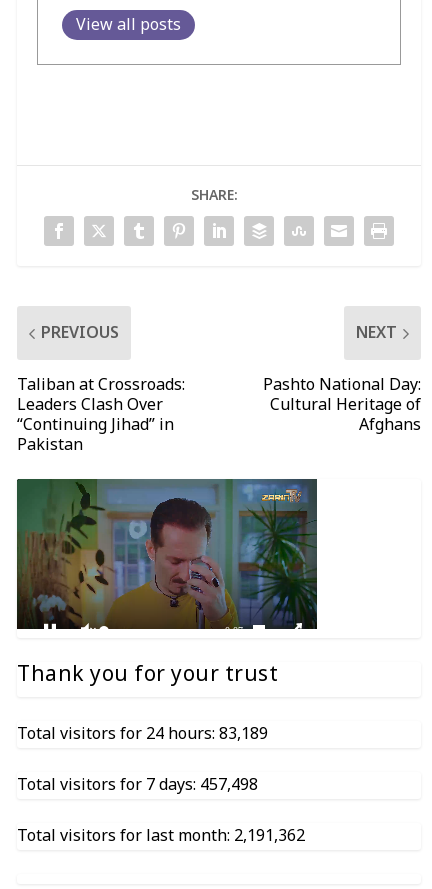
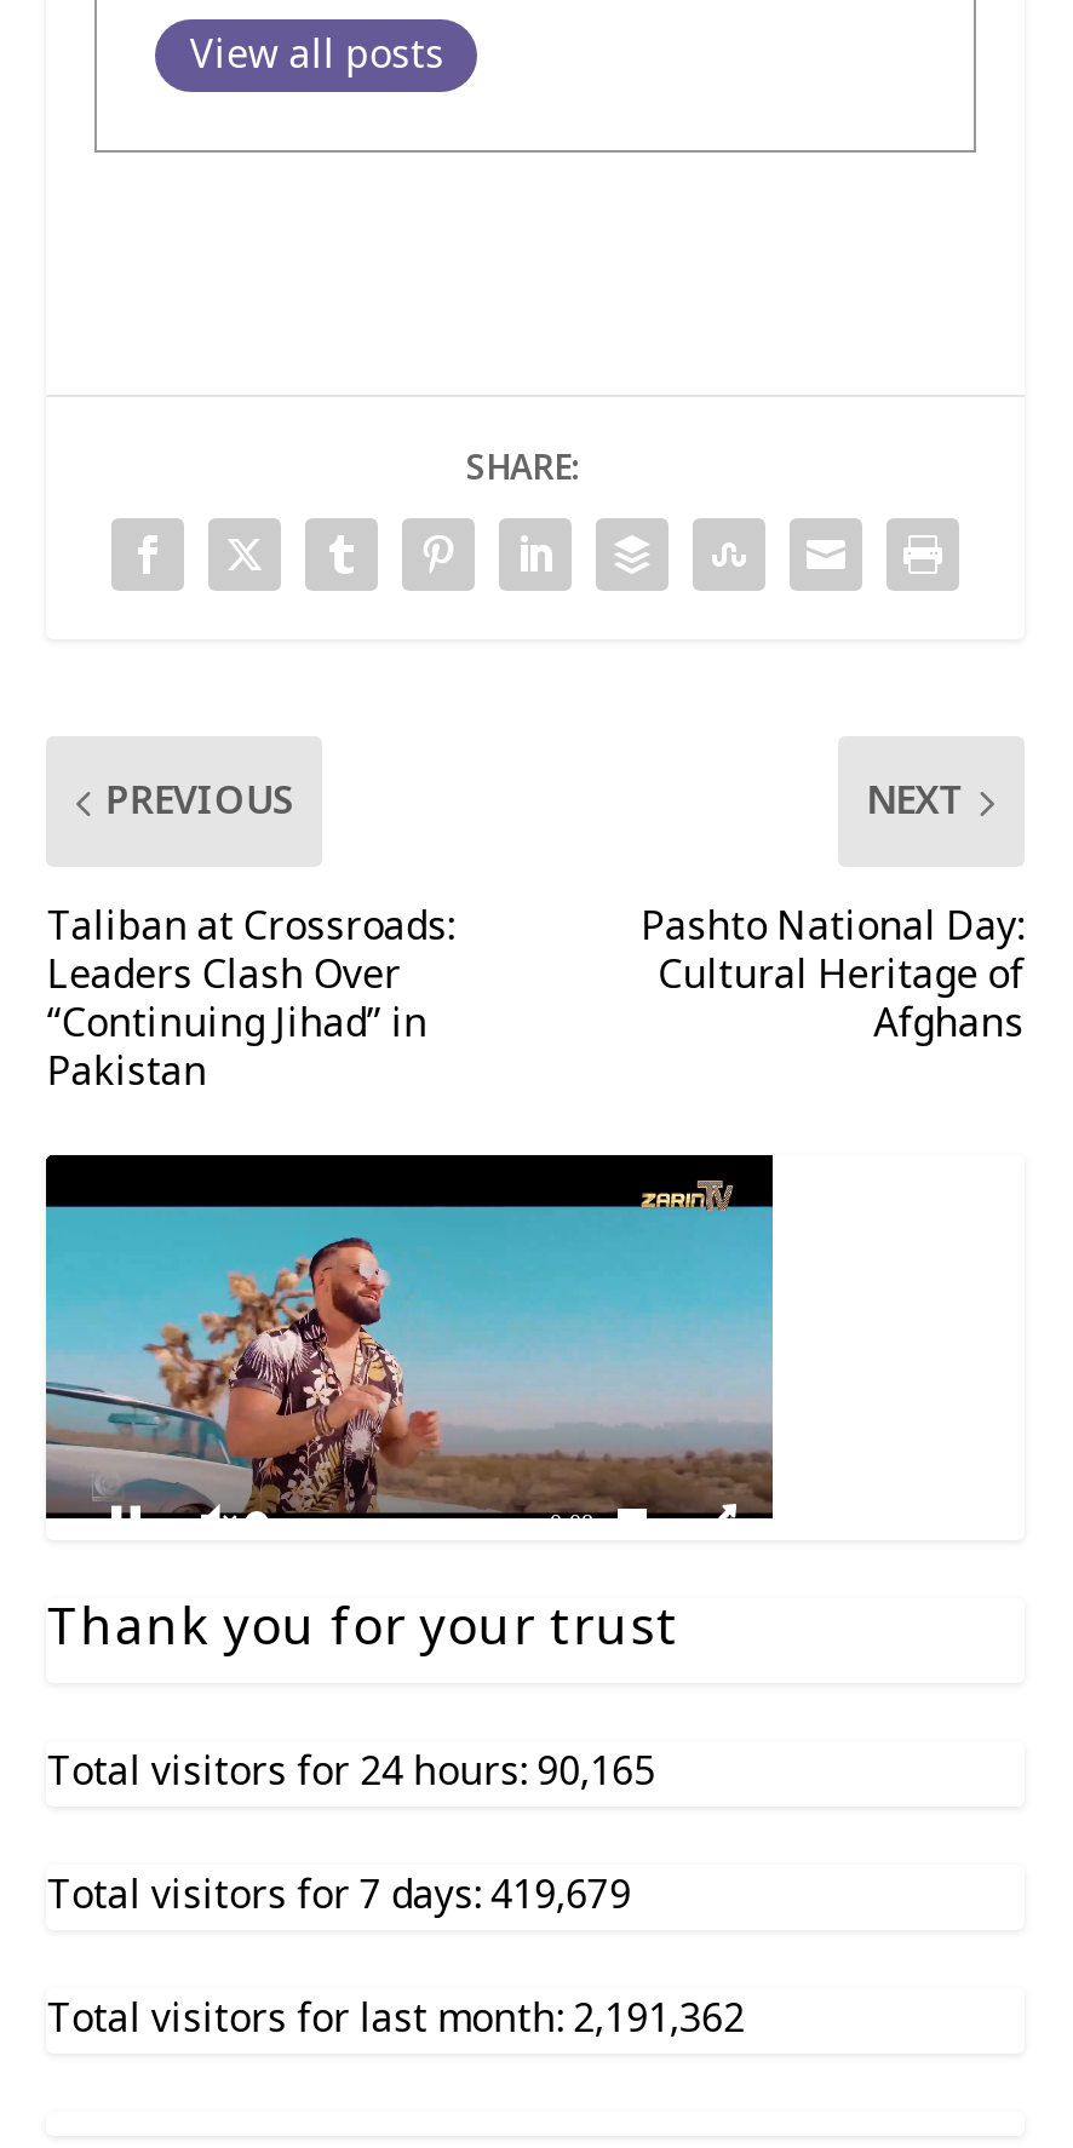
[16,478,318,629] [image] -> [44,1153,775,1518] [image]
[17,717,268,751] Total visitors for 24 hours: 83,189 -> [47,1732,655,1815] Total visitors for 24 hours: 90,165
[17,768,258,802] Total visitors for 7 days: 457,498 -> [47,1856,631,1938] Total visitors for 7 days: 419,679

